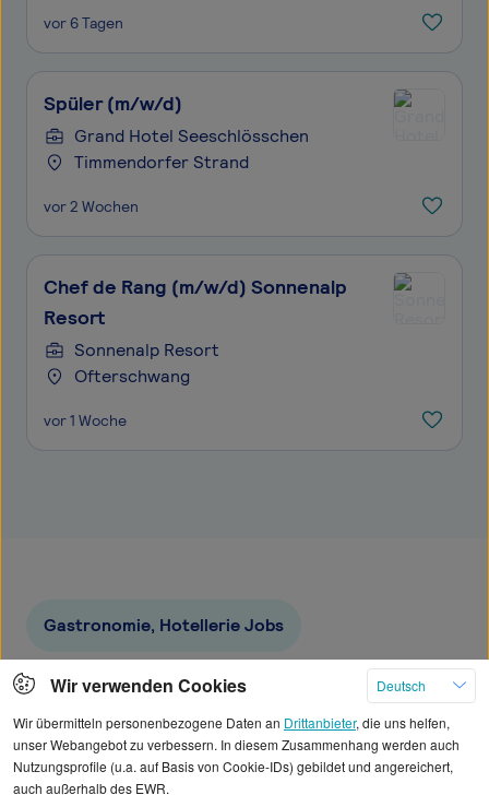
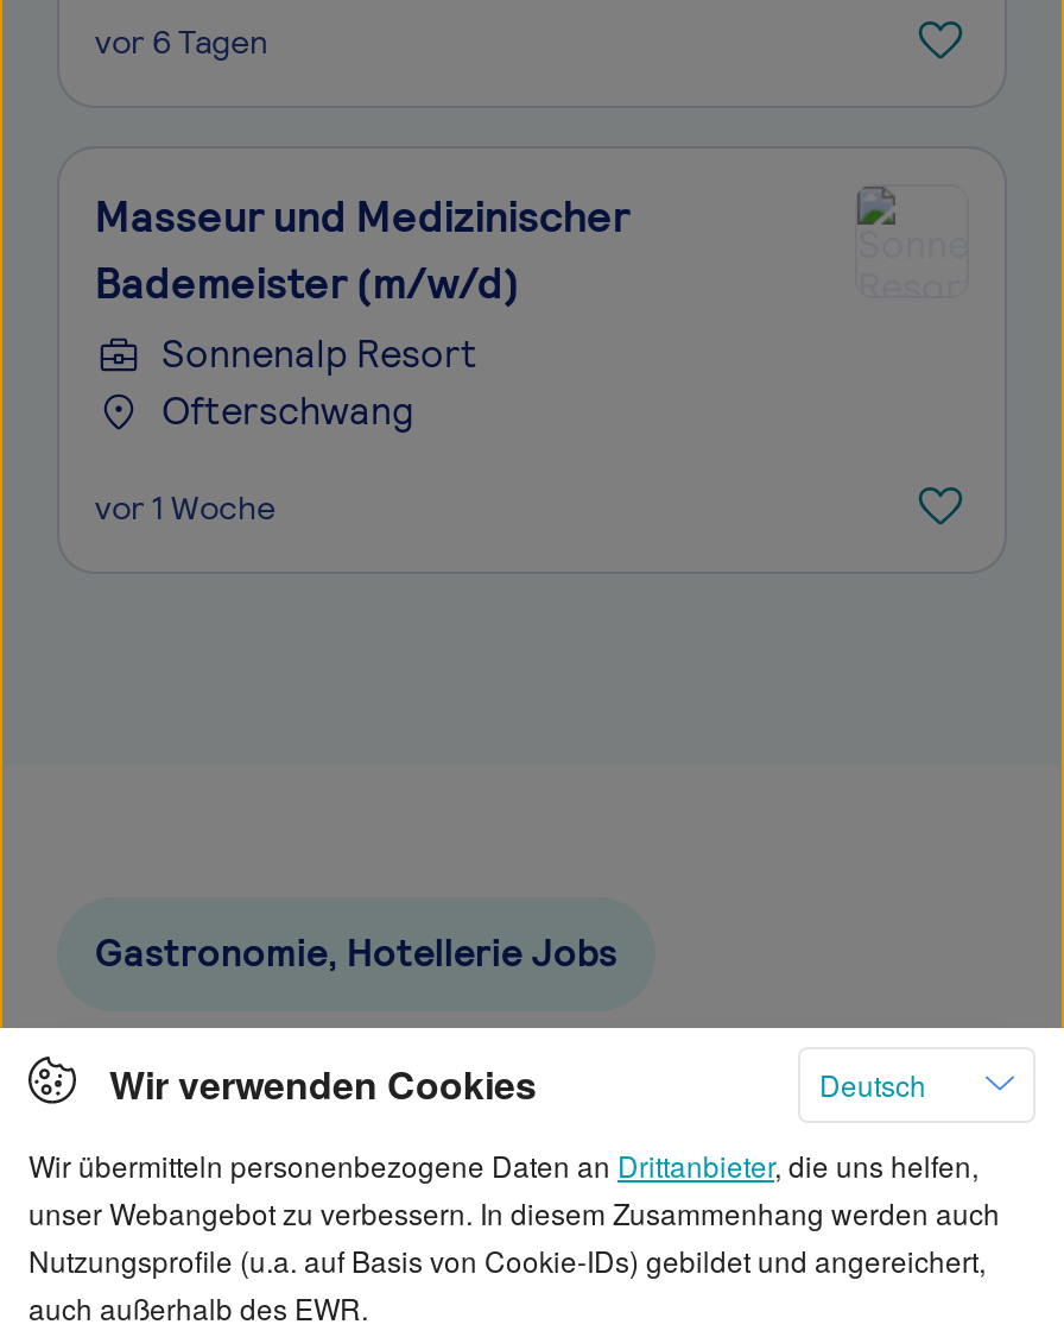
[44,91,347,330] Spüler (m/w/d) | Grand Hotel Seeschlösschen | Timmendorfer Strand | vor 2 Wochen | Chef de Rang (m/w/d) Sonnenalp | Resort -> [95,189,629,310] Masseur und Medizinischer | Bademeister (m/w/d)

